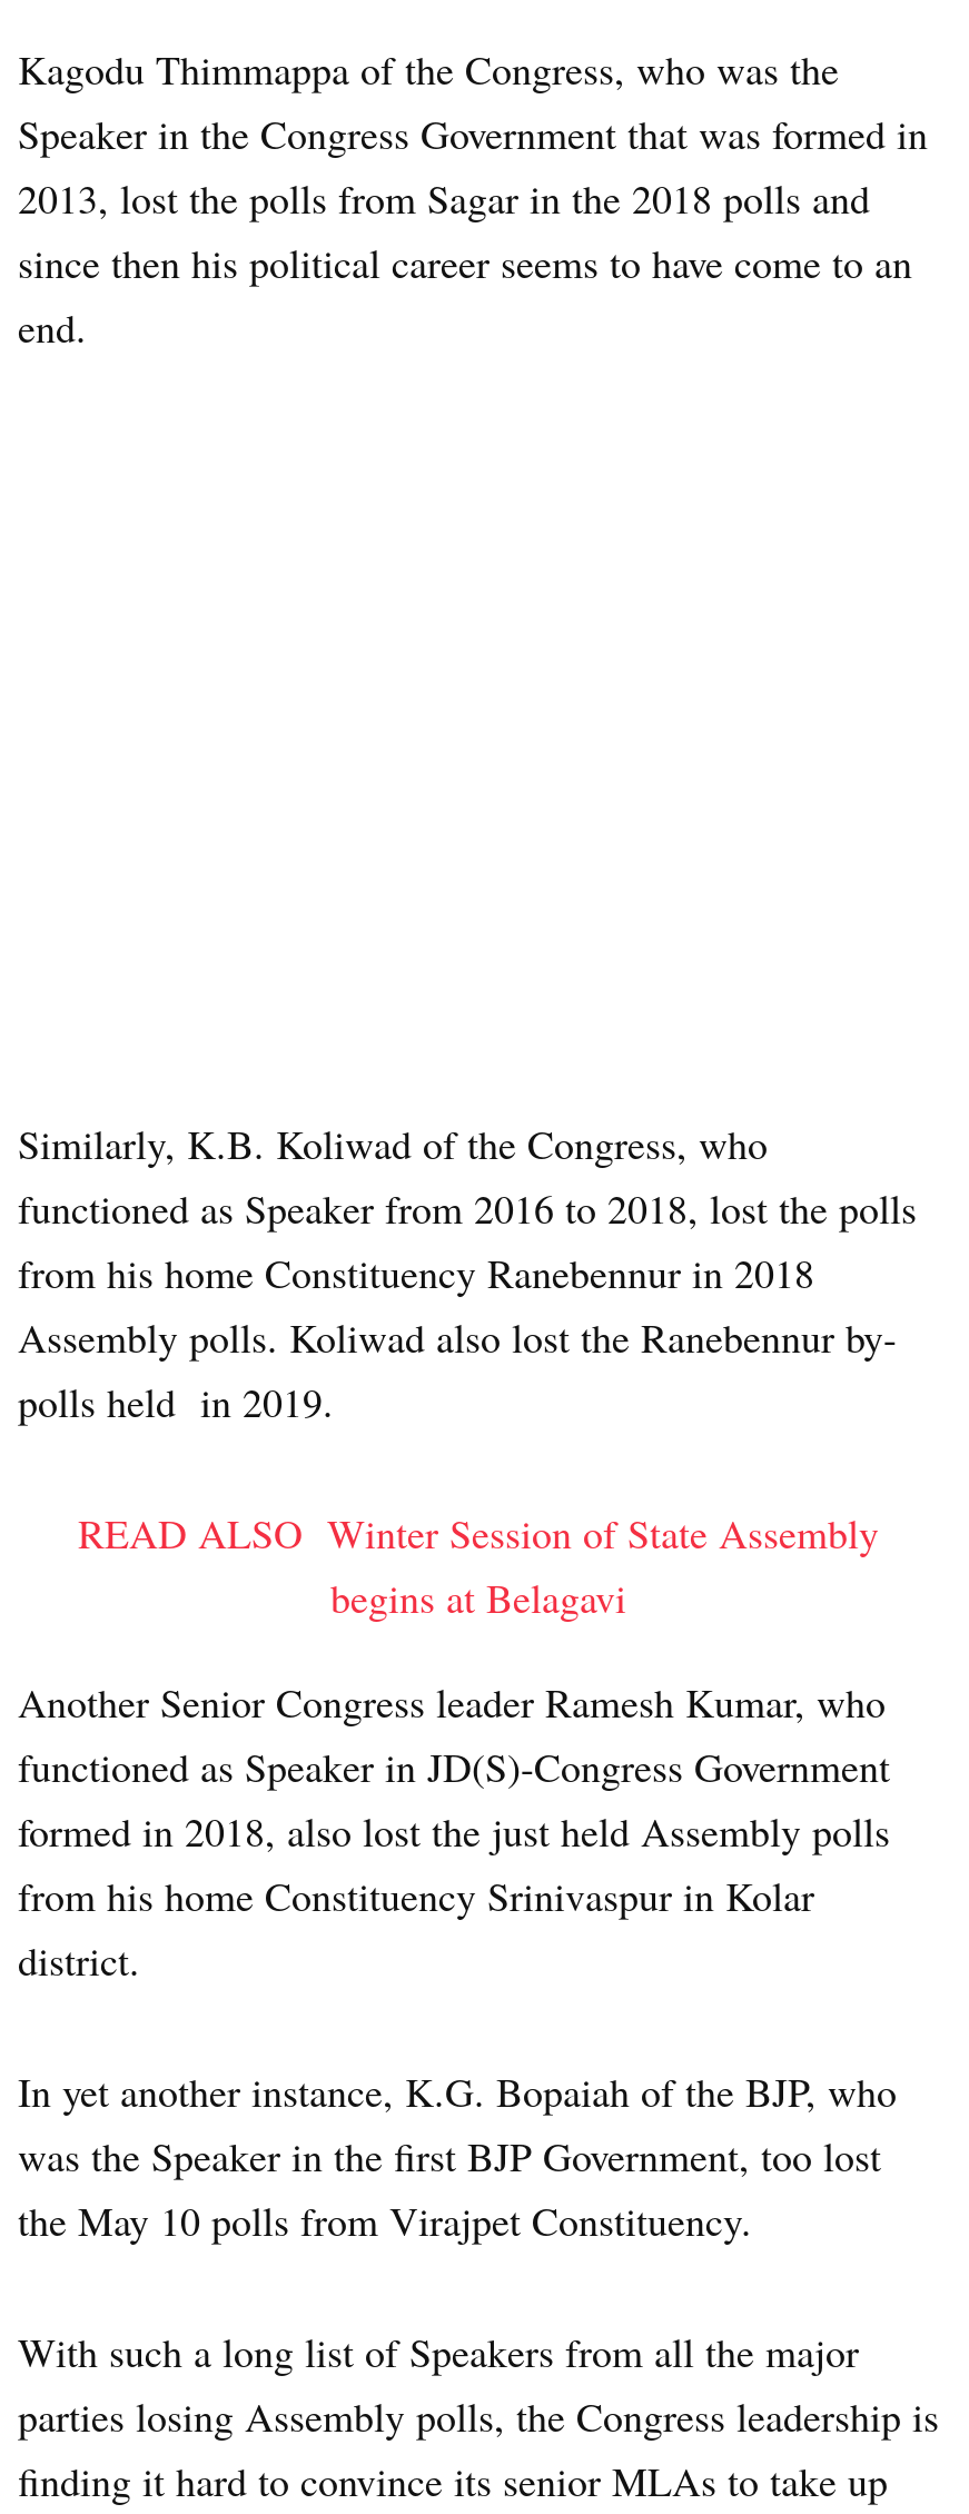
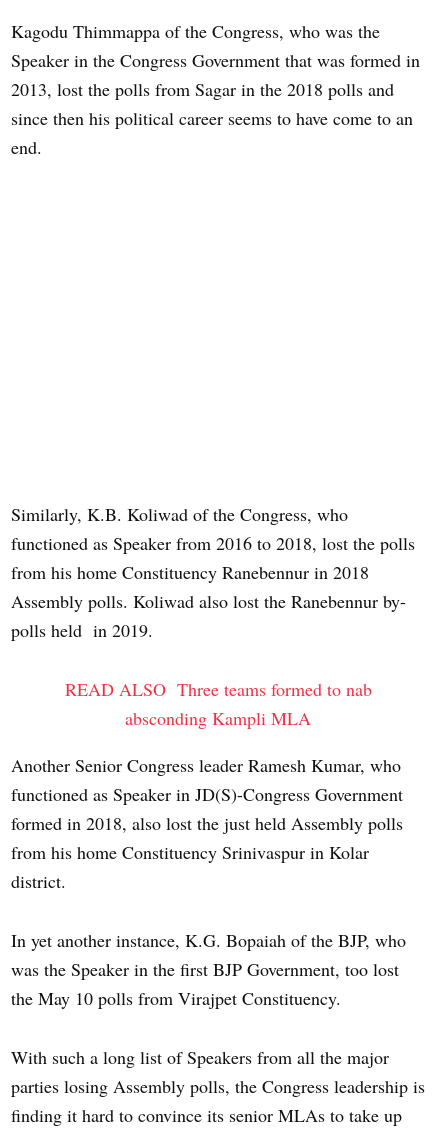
[78,1506,879,1624] READ ALSO Winter Session of State Assembly | begins at Belagavi -> [64,677,371,730] READ ALSO Three teams formed to nab | absconding Kampli MLA

